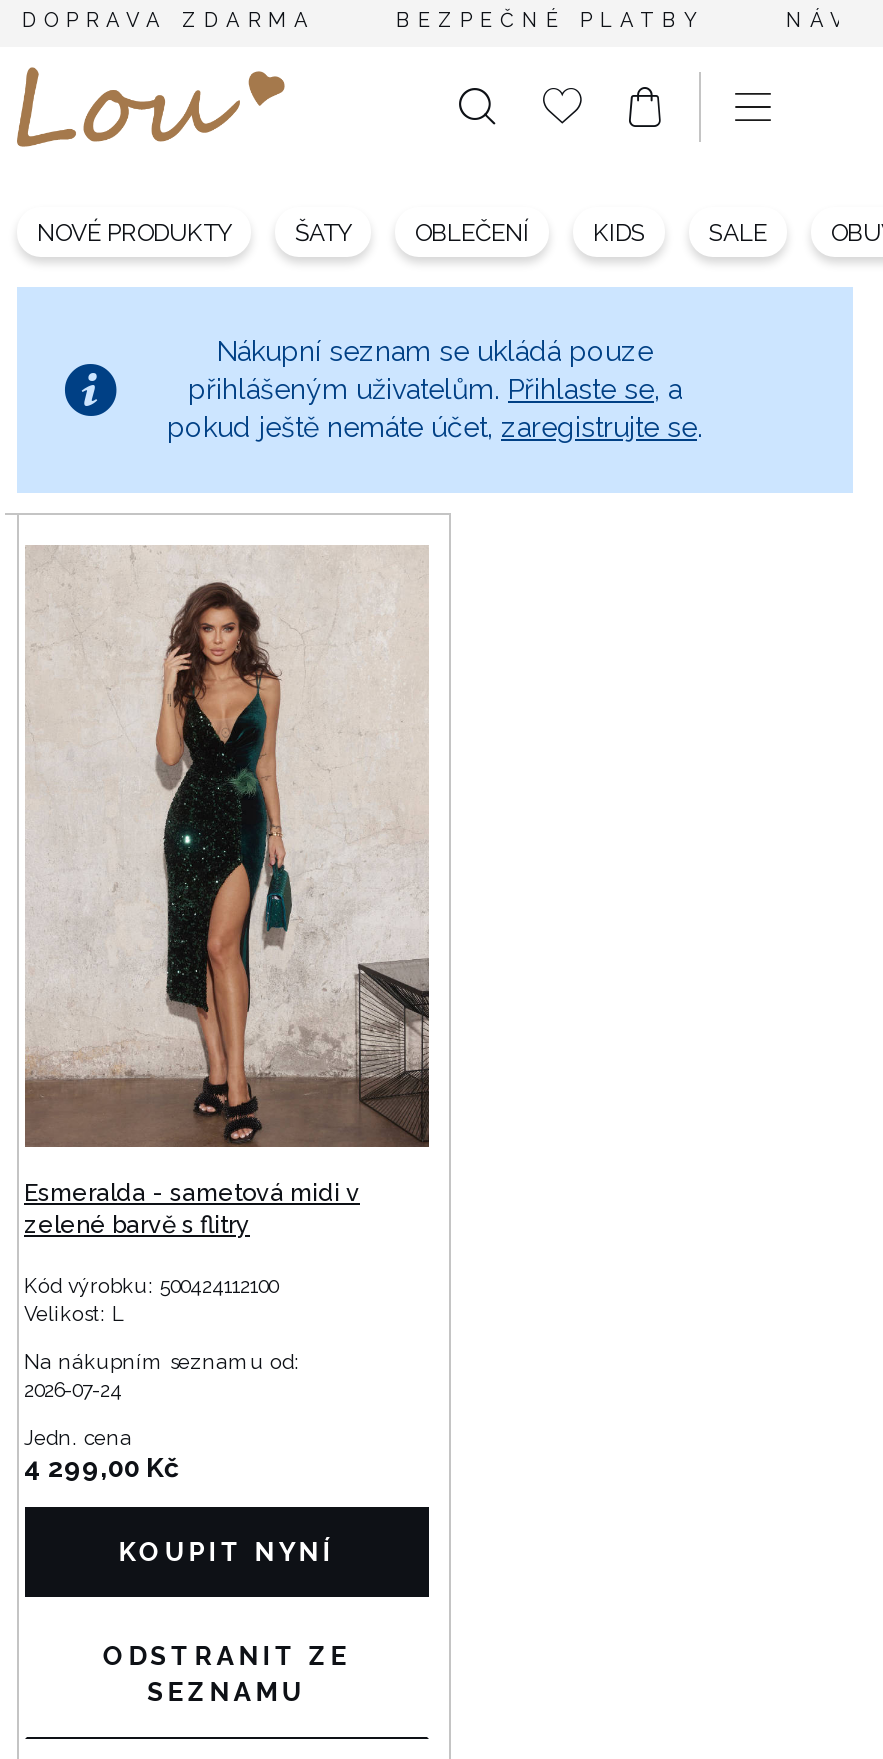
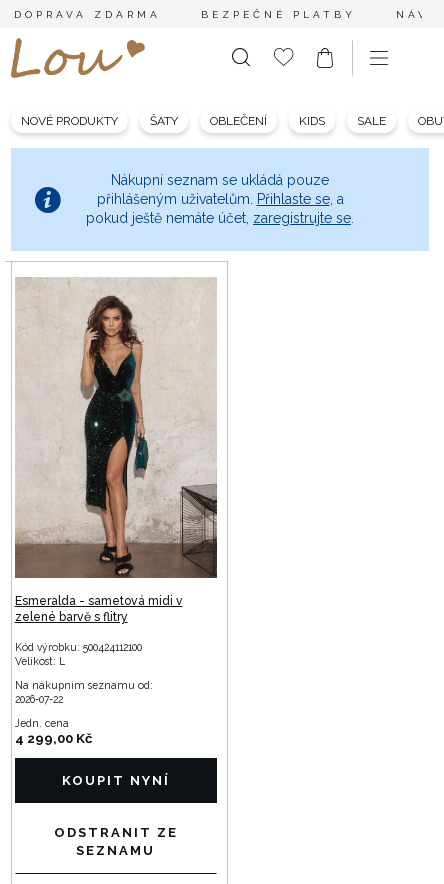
[24,1378,122,1402] 2026-07-24 -> [14,693,62,705] 2026-07-22

